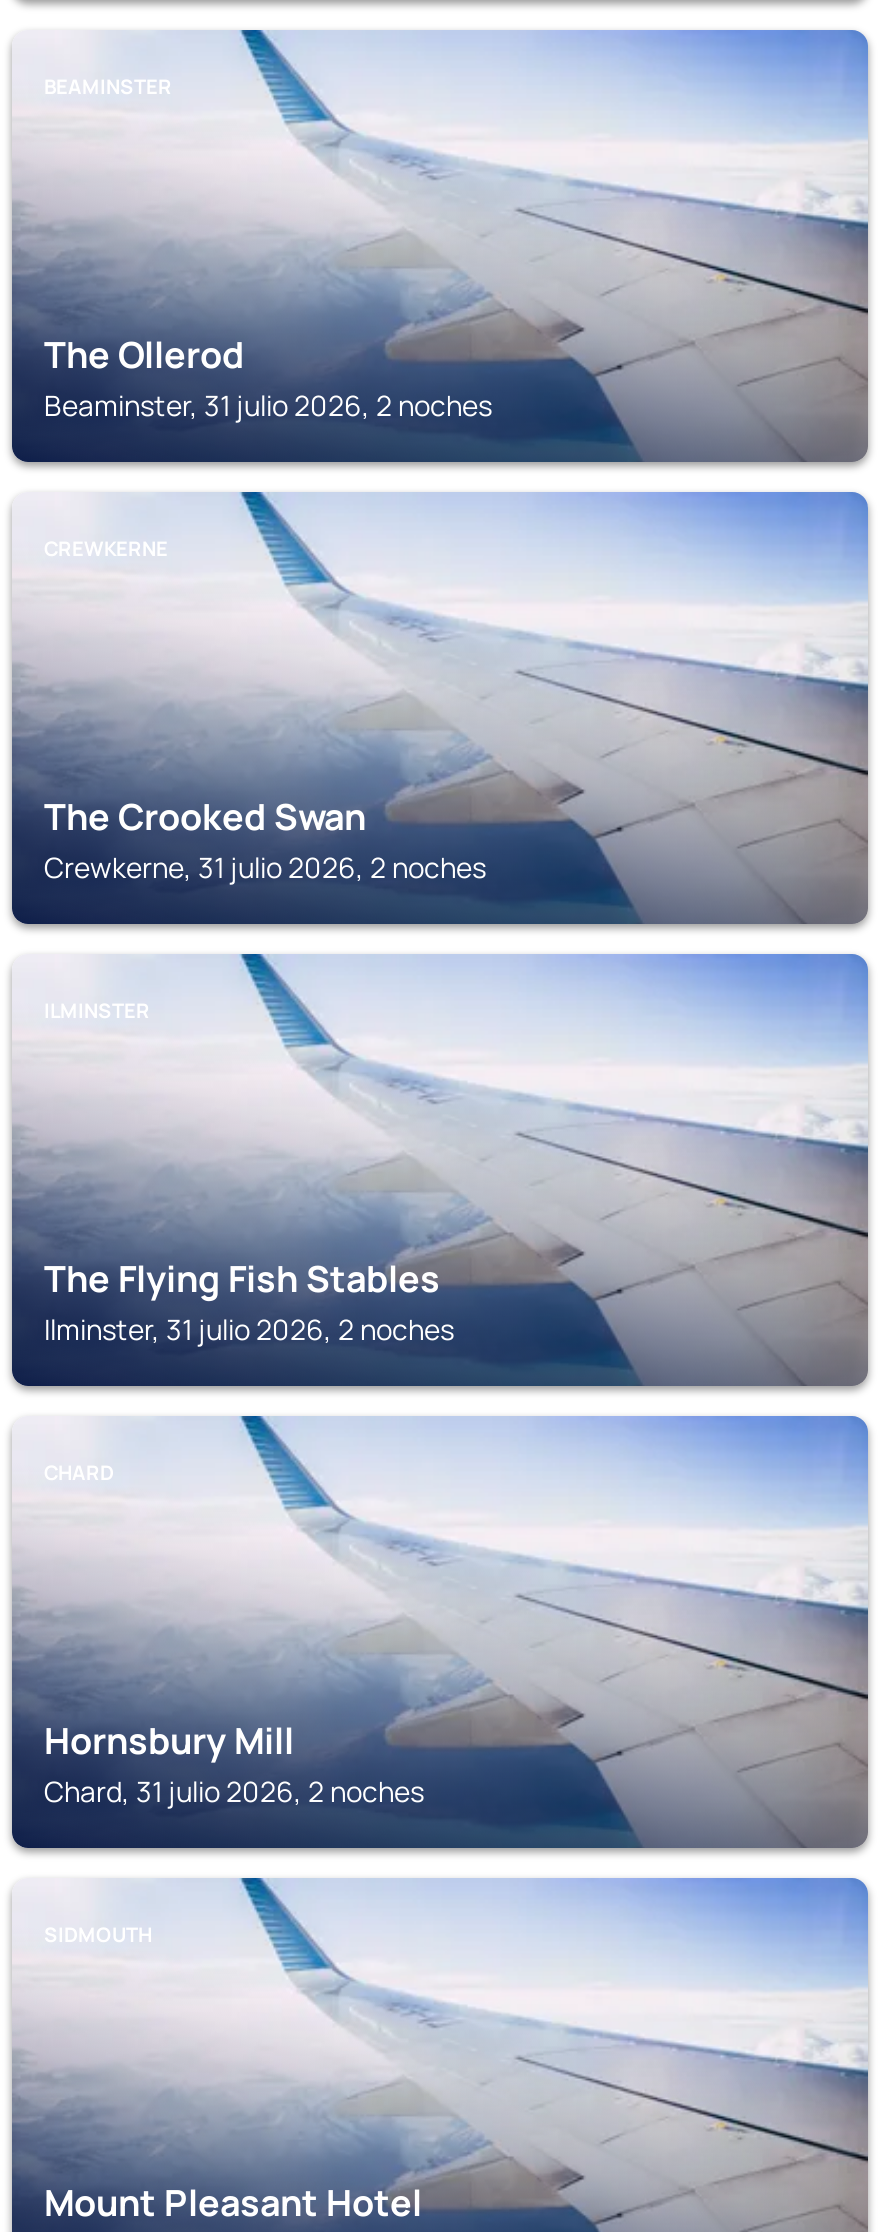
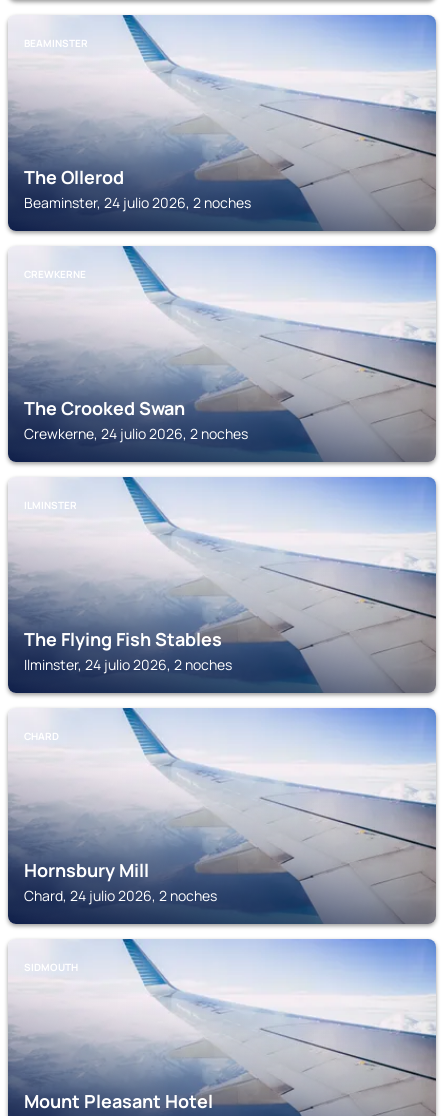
[44,386,492,424] Beaminster, 31 julio 2026, 2 noches -> [24,193,251,212] Beaminster, 24 julio 2026, 2 noches
[44,848,486,886] Crewkerne, 31 julio 2026, 2 noches -> [24,424,248,443] Crewkerne, 24 julio 2026, 2 noches
[44,1310,454,1348] Ilminster, 31 julio 2026, 2 noches -> [24,655,232,674] Ilminster, 24 julio 2026, 2 noches
[44,1772,424,1810] Chard, 31 julio 2026, 2 noches -> [24,886,217,905] Chard, 24 julio 2026, 2 noches

